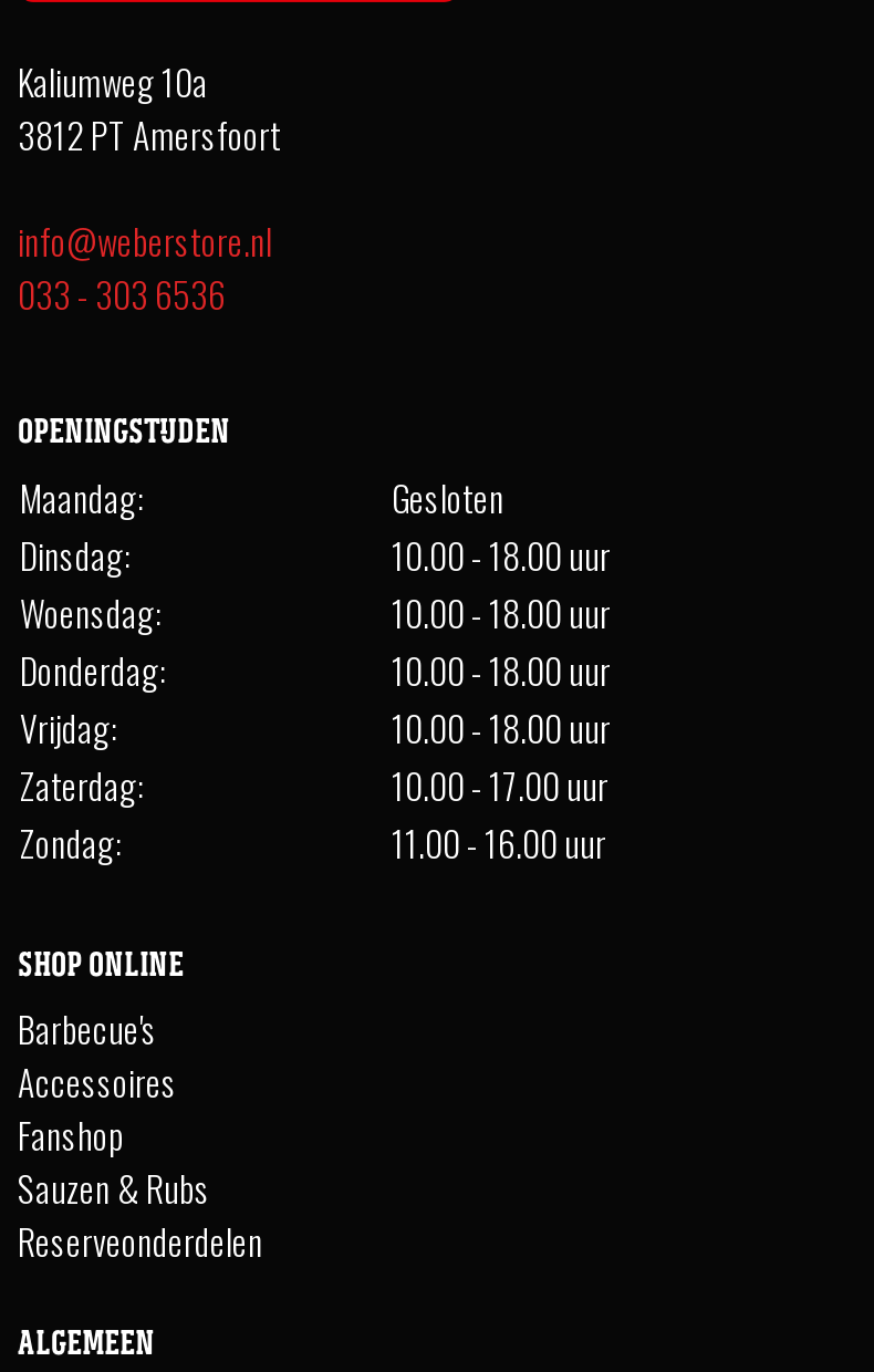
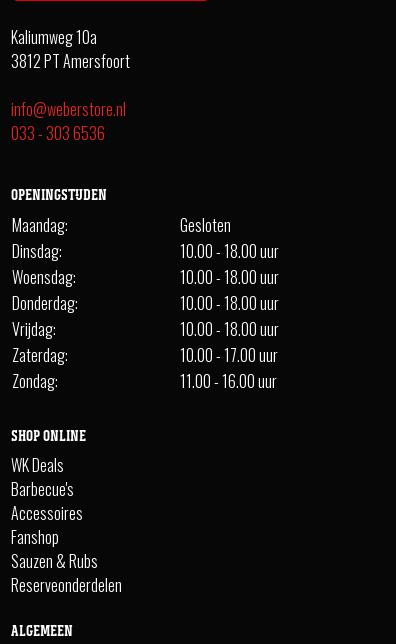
none -> [11,453,64,477] WK Deals

